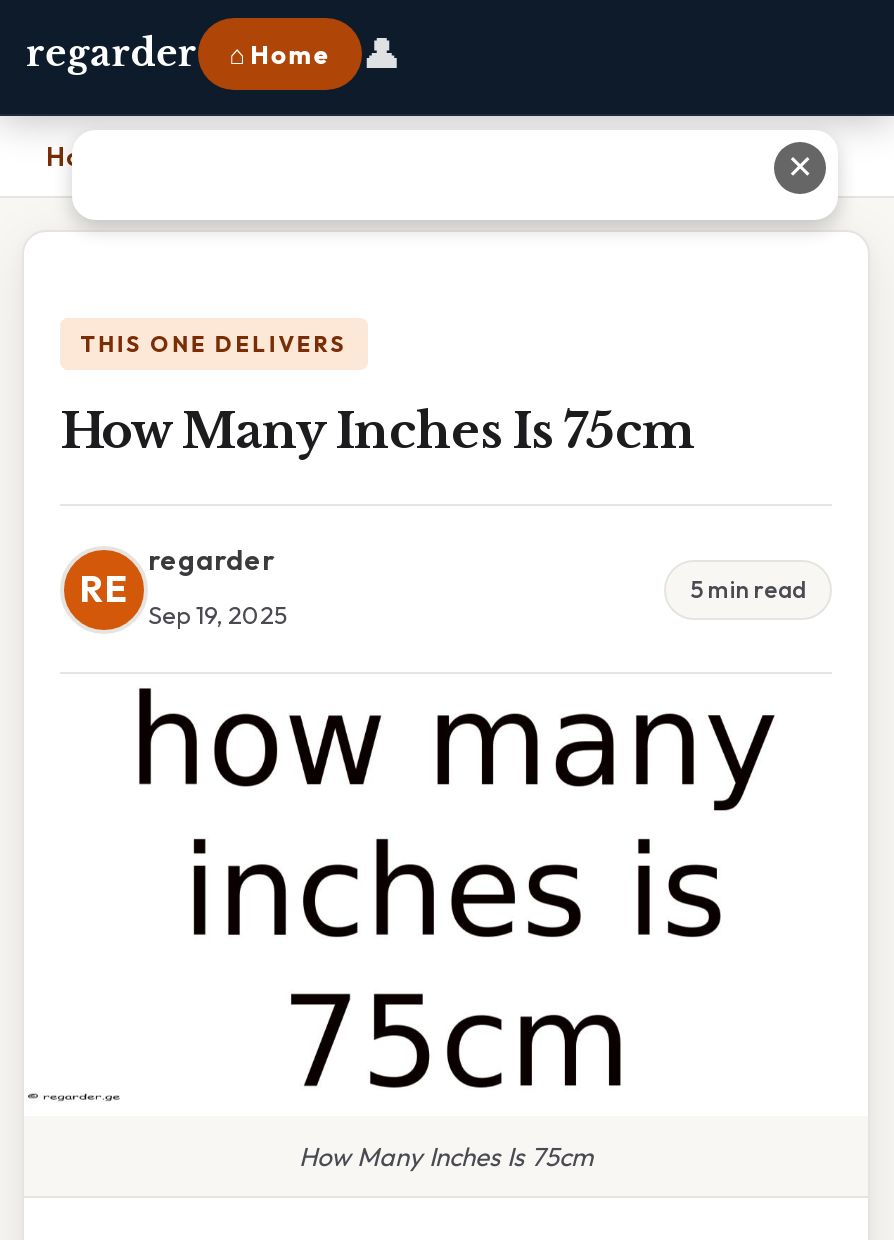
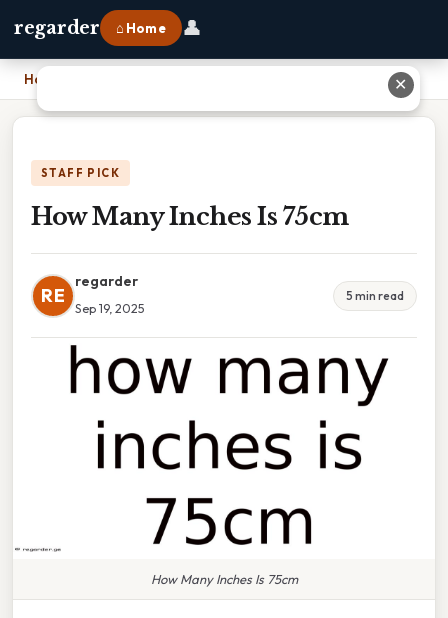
[80,330,348,358] THIS ONE DELIVERS -> [41,166,120,180] STAFF PICK

